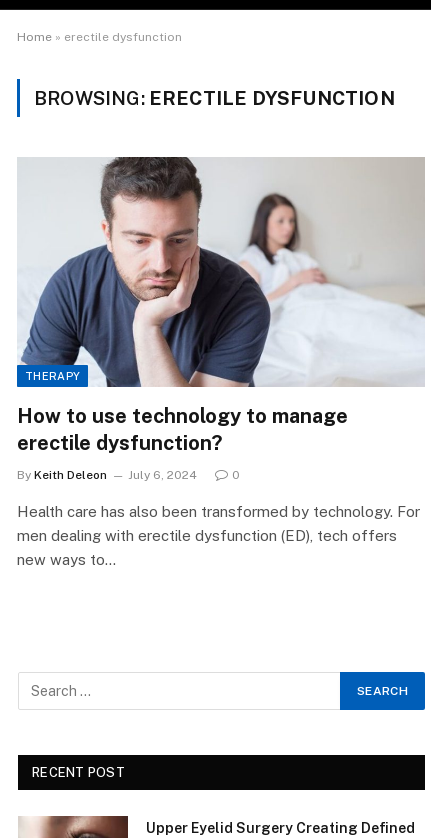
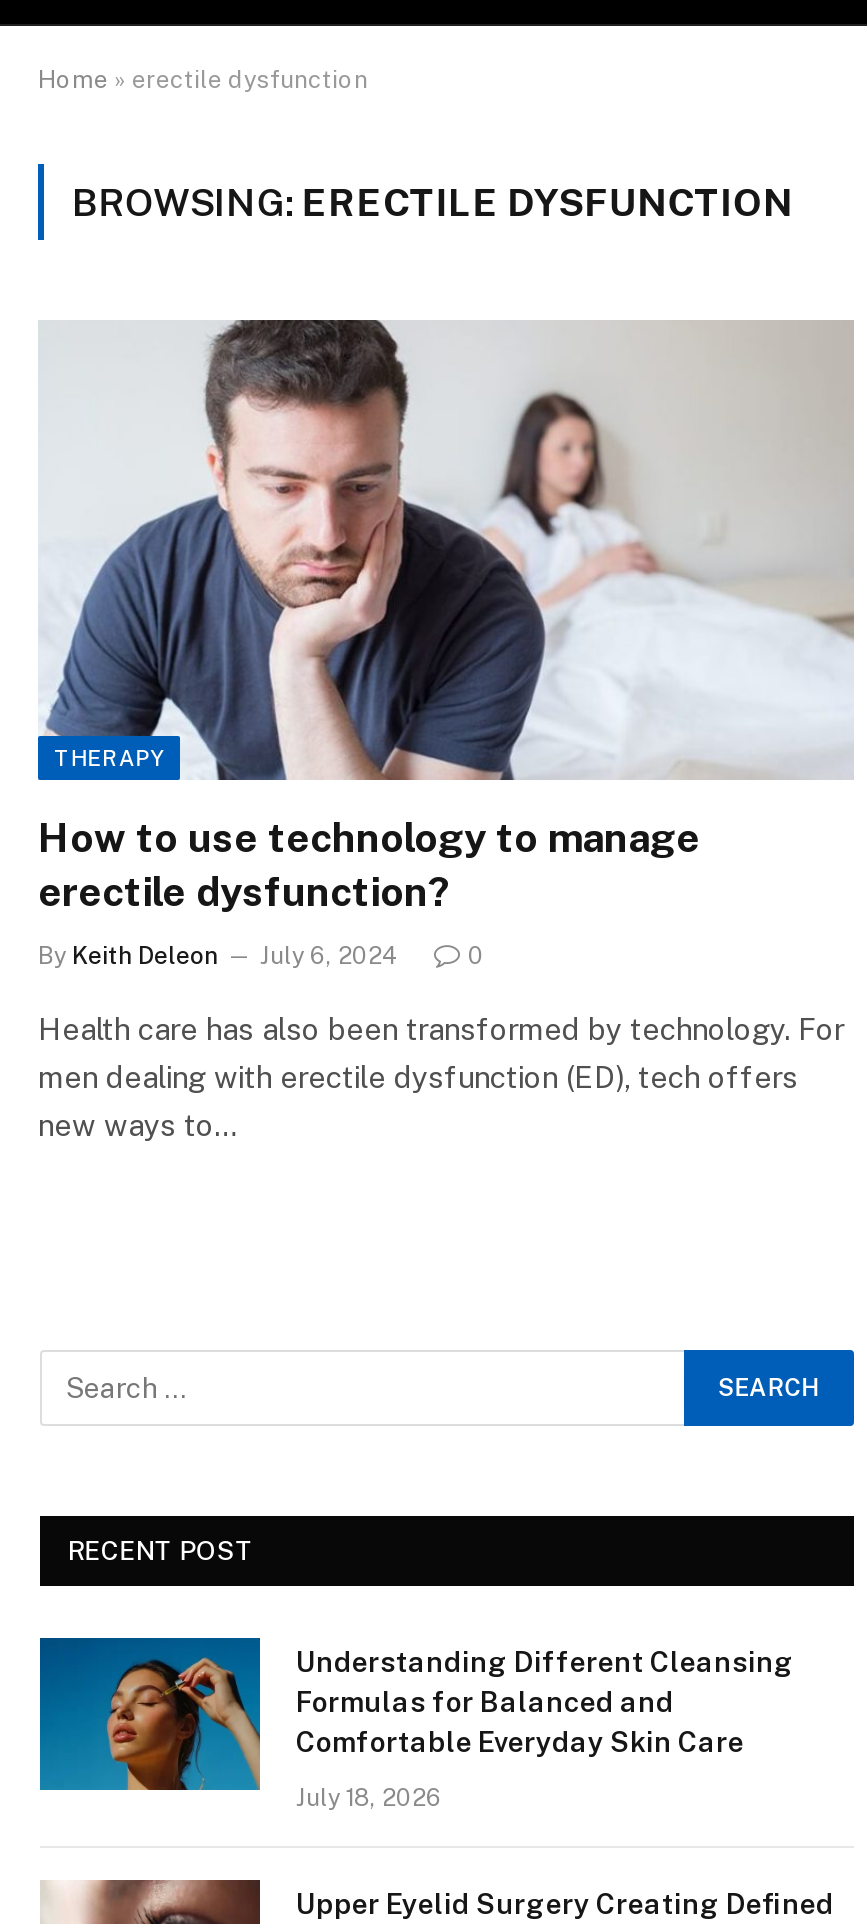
none -> [38,1636,794,1828] [image] | Understanding Different Cleansing | Formulas for Balanced and | Comfortable Everyday Skin Care | July 18, 2026

